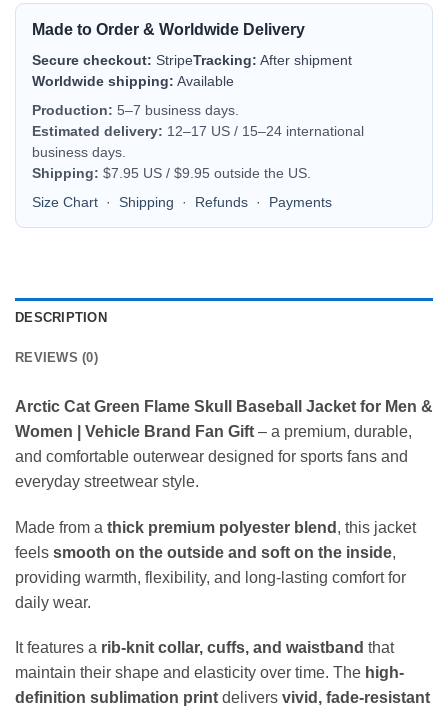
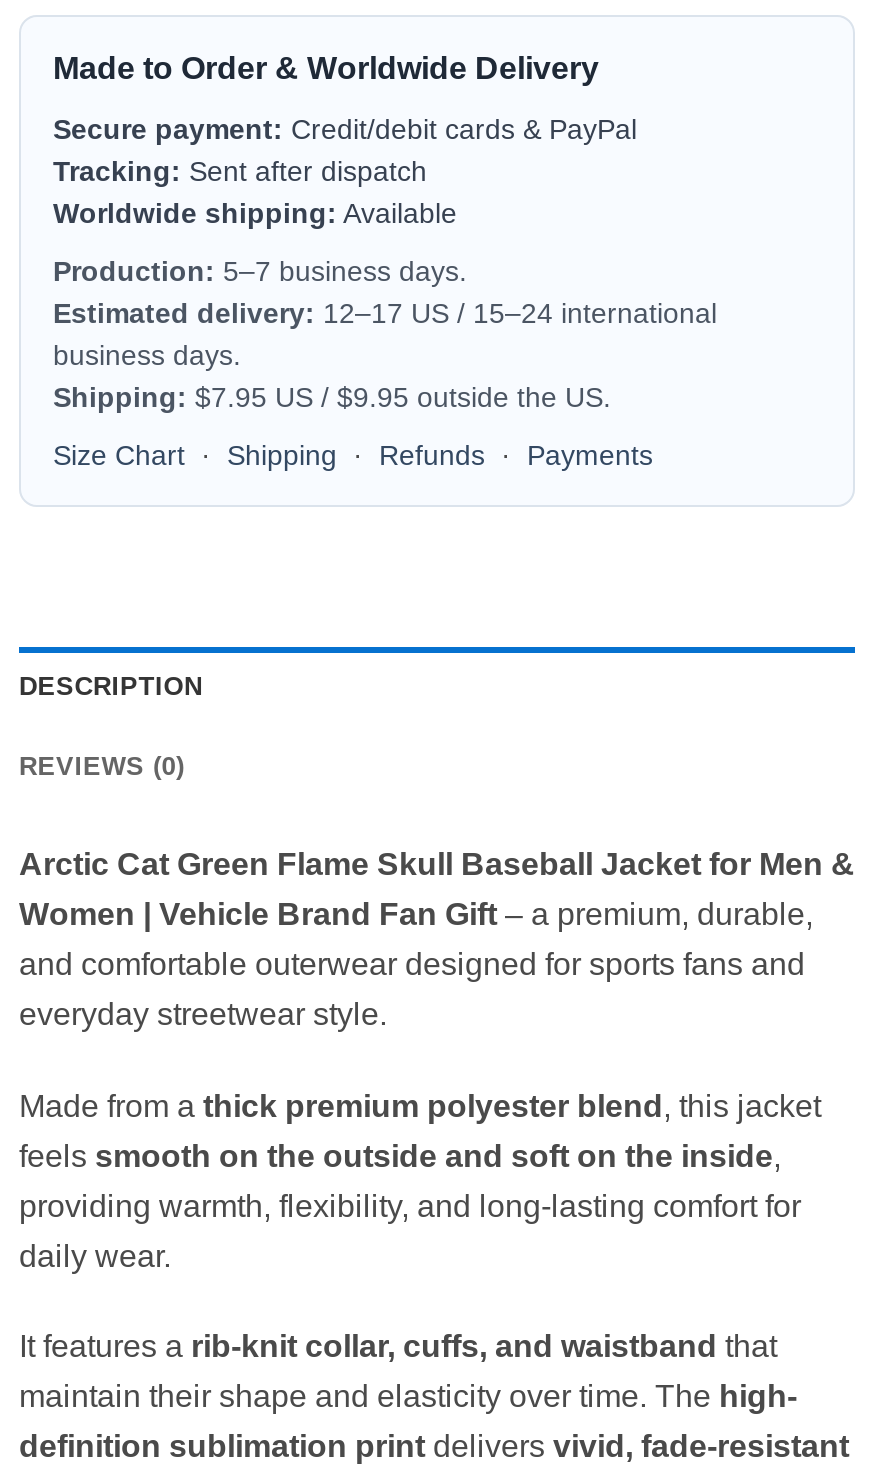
[32,52,352,68] Secure checkout: StripeTracking: After shipment -> [53,112,637,186] Secure payment: Credit/debit cards & PayPal | Tracking: Sent after dispatch

